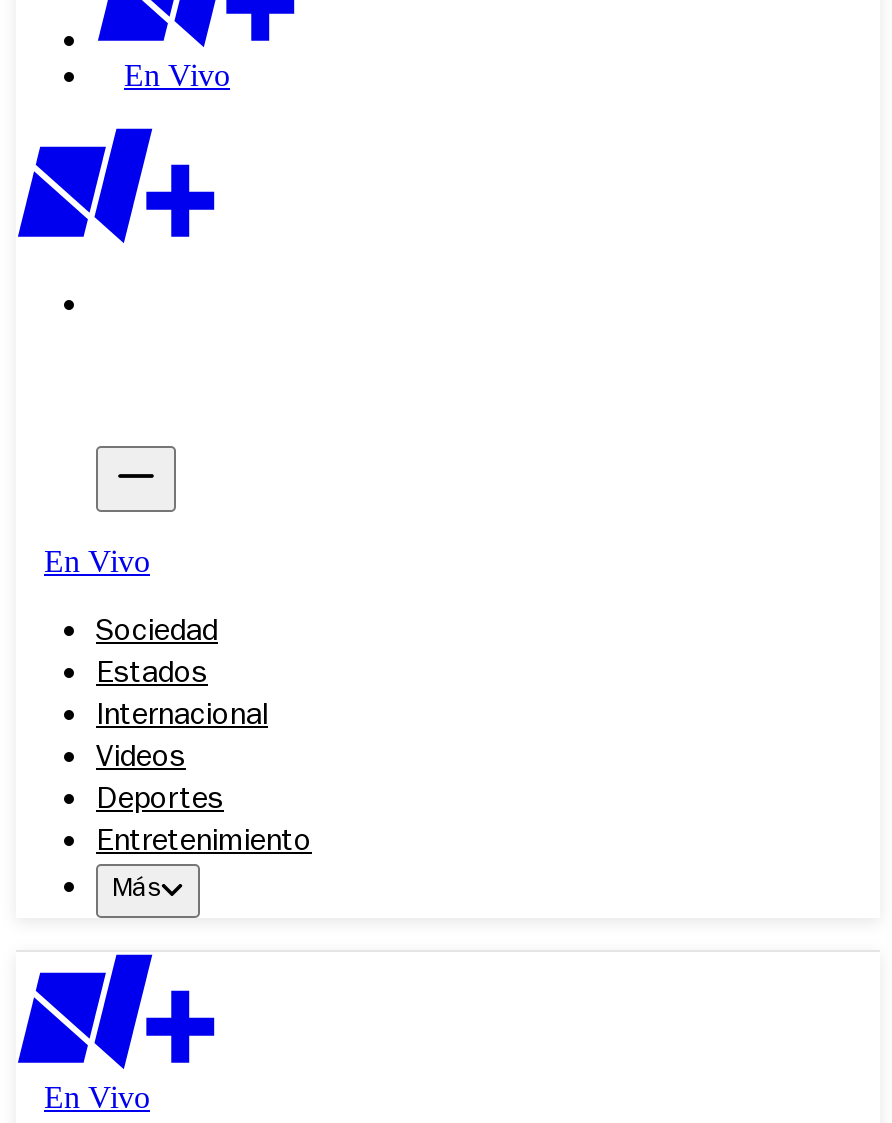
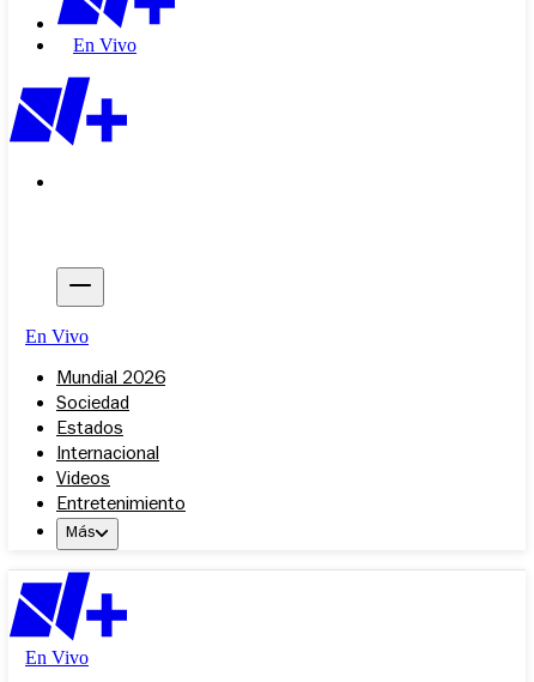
none -> [56,370,165,390] Mundial 2026
moved [96,618,268,776] -> [56,396,159,490]: Sociedad | Estados | Internacional | Videos
[96,786,224,818] Deportes -> none

